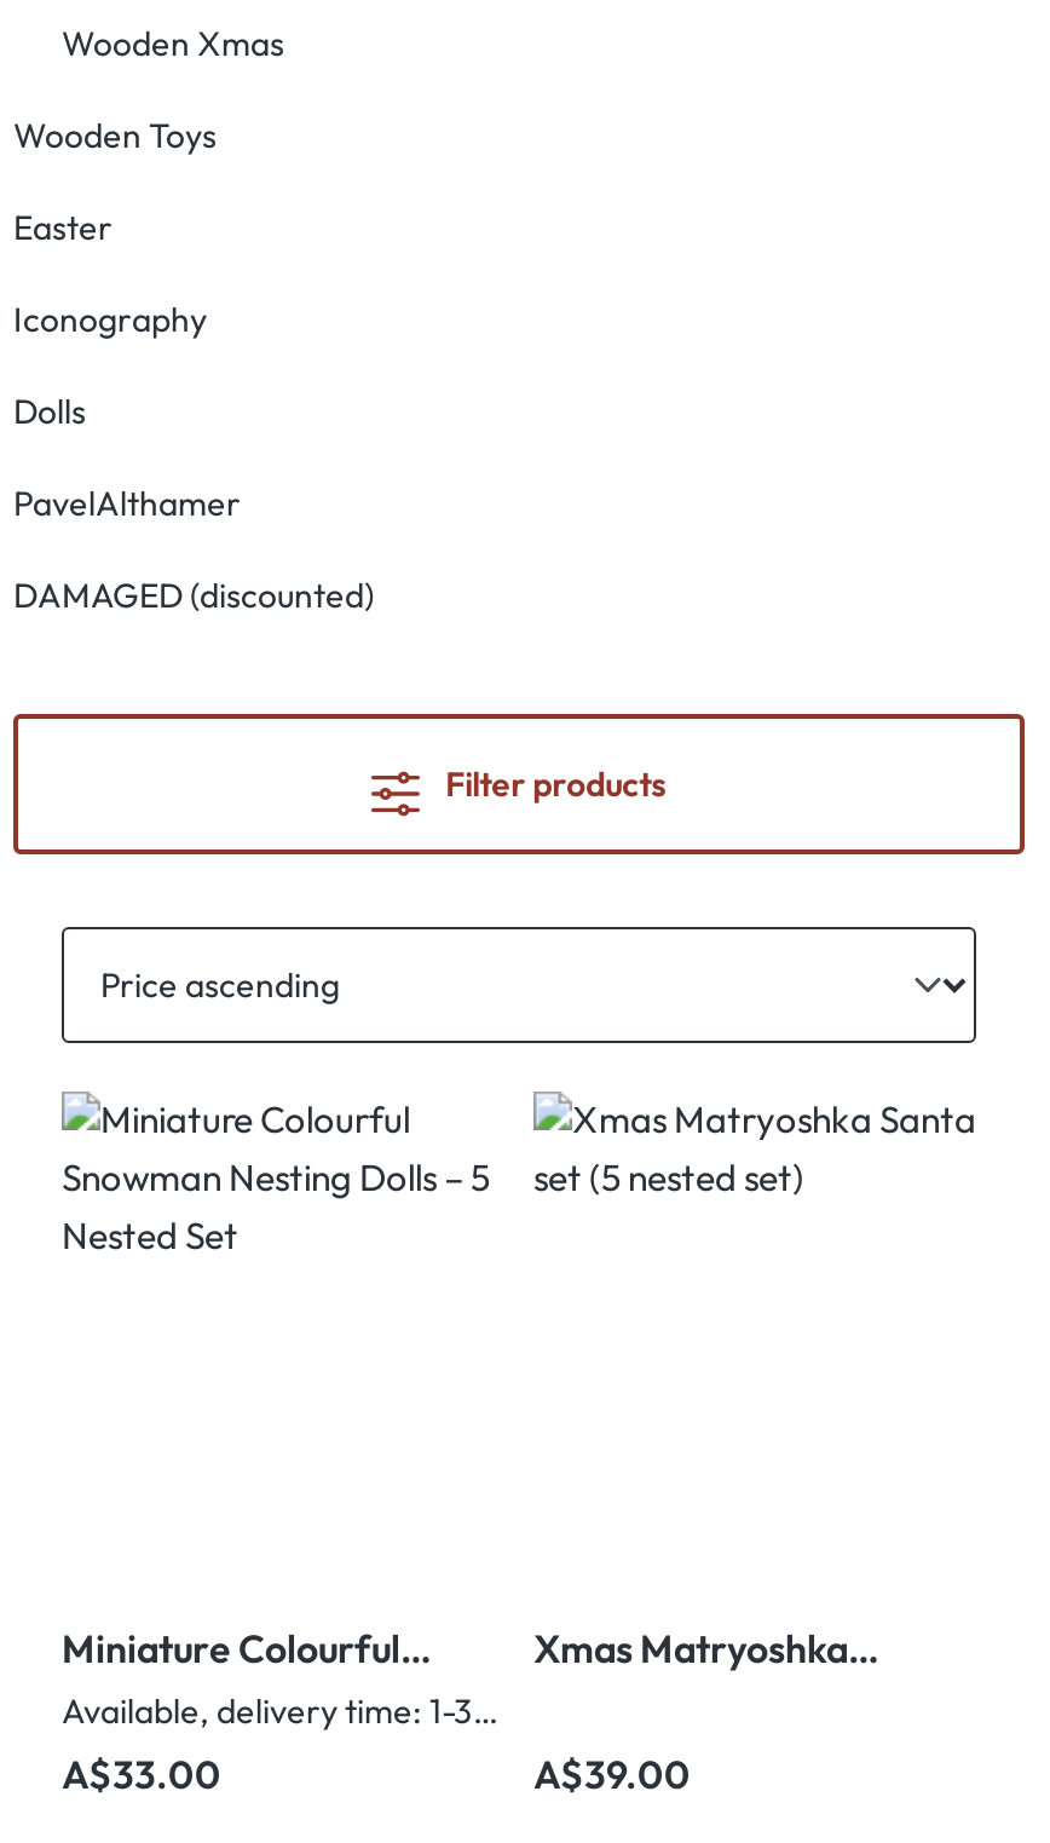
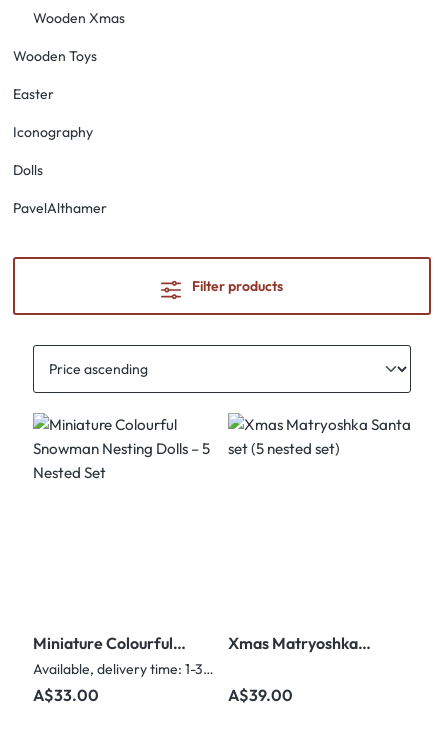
[13,574,374,617] DAMAGED (discounted) -> none

